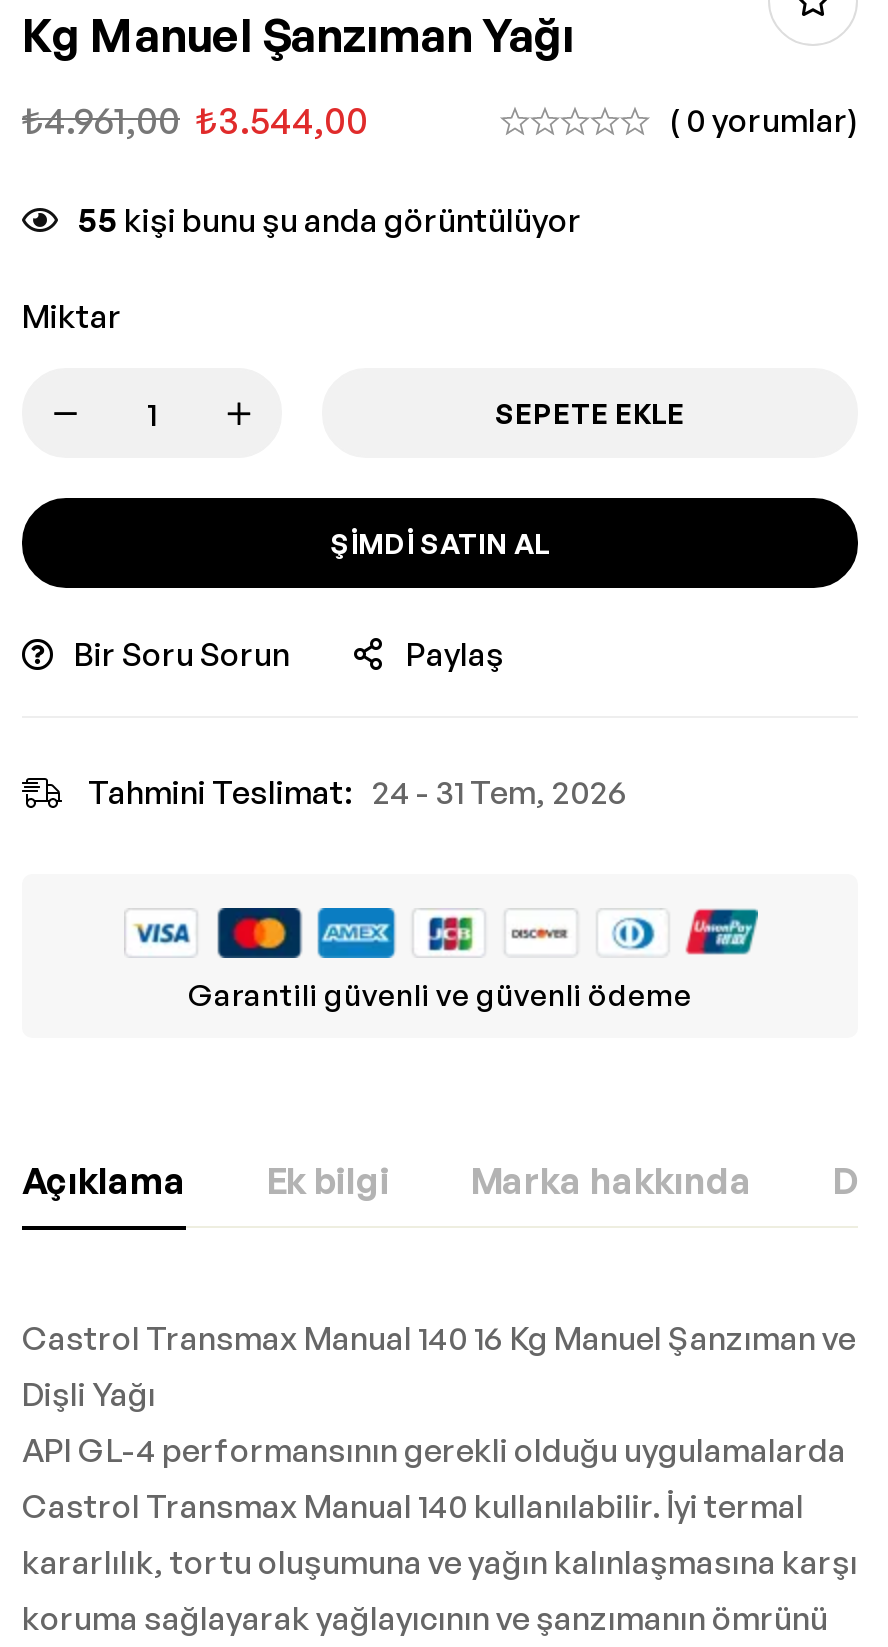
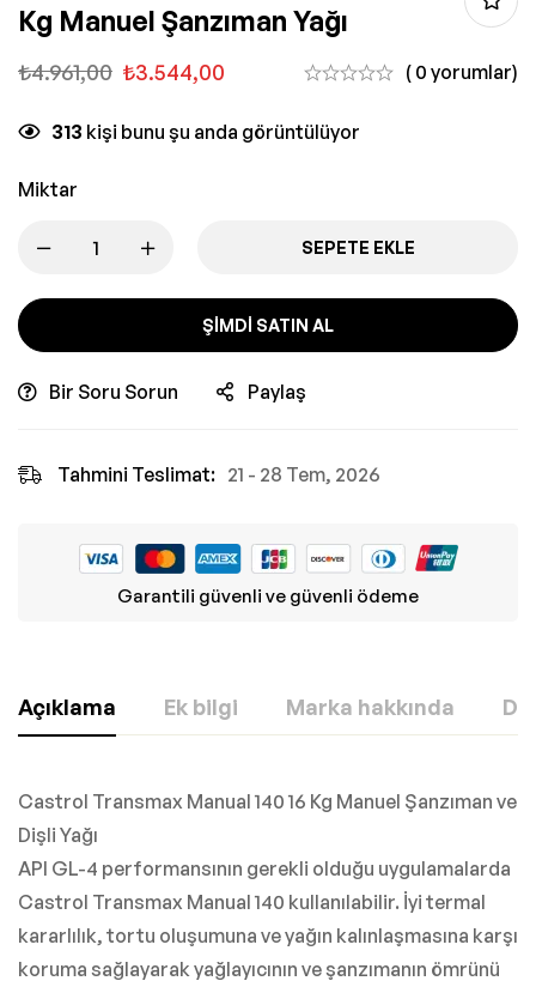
[78,200,582,240] 55 kişi bunu şu anda görüntülüyor -> [51,120,360,144] 313 kişi bunu şu anda görüntülüyor
[88,772,628,812] Tahmini Teslimat: 24 - 31 Tem, 2026 -> [57,462,380,486] Tahmini Teslimat: 21 - 28 Tem, 2026

